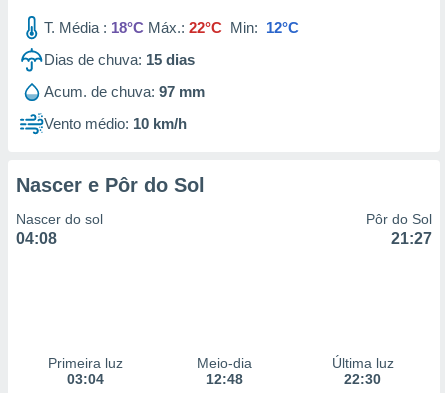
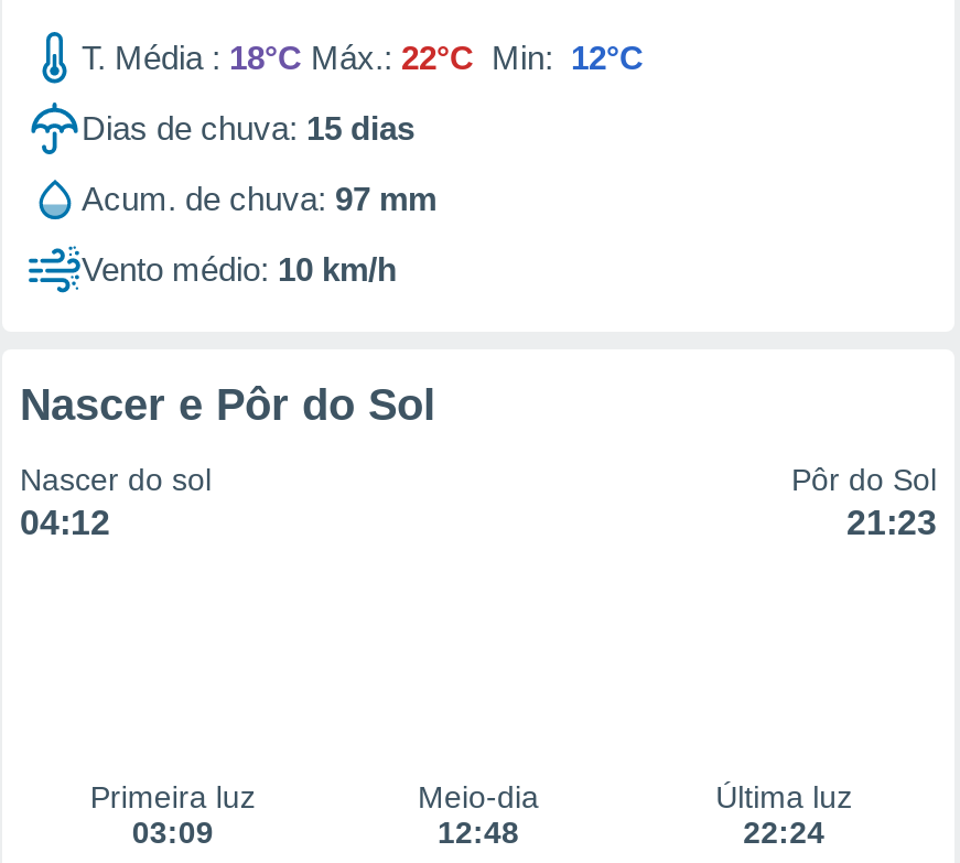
[16,230,57,247] 04:08 -> [20,504,110,541] 04:12
[391,230,432,247] 21:27 -> [846,504,937,541] 21:23
[67,371,104,387] 03:04 -> [132,815,213,850] 03:09
[344,371,381,387] 22:30 -> [743,815,825,850] 22:24

